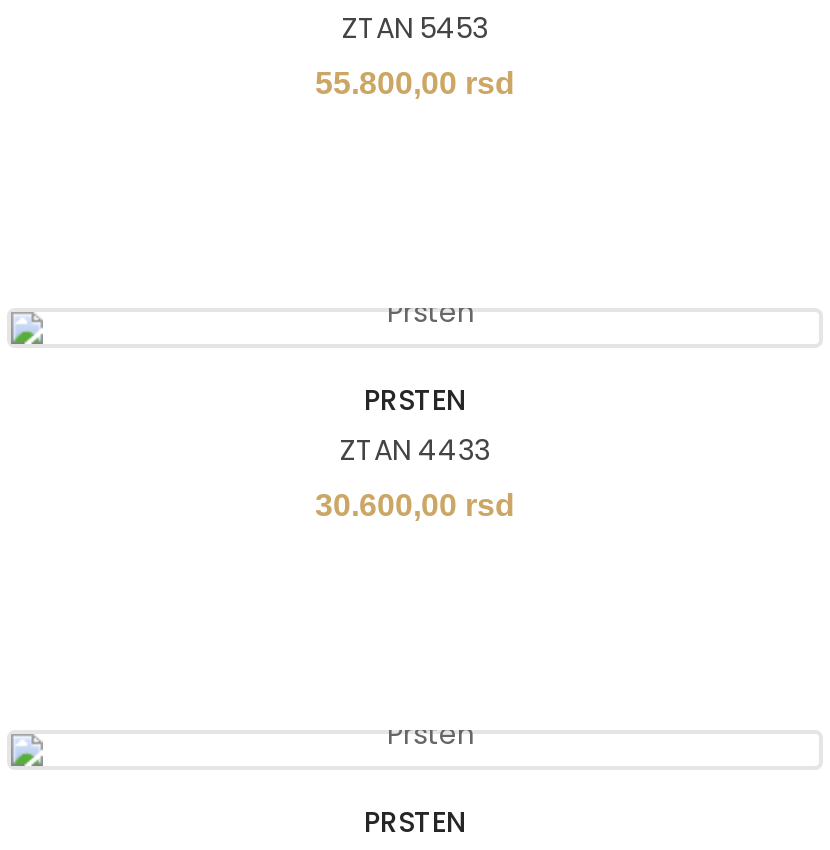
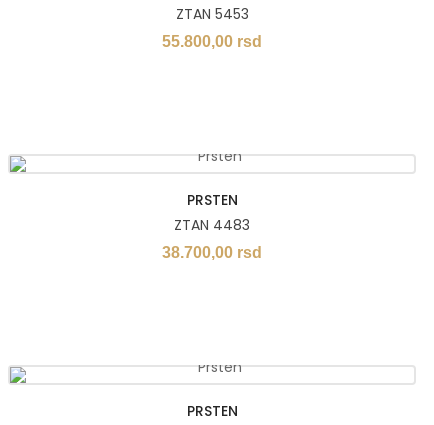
[340,430,490,470] ZTAN 4433 -> [174,215,250,235] ZTAN 4483
[315,488,515,522] 30.600,00 rsd -> [162,244,262,261] 38.700,00 rsd

